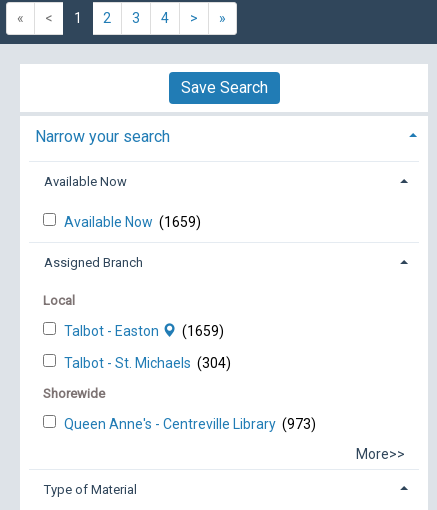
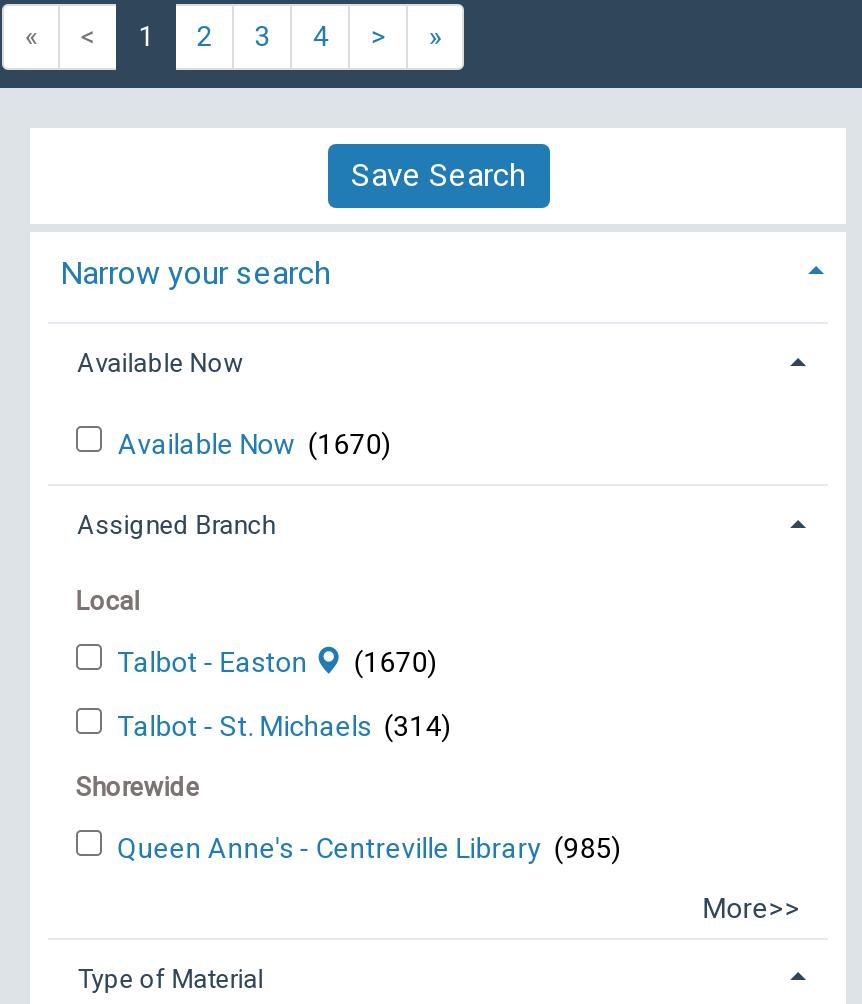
[64,214,201,230] Available Now (1659) -> [118,427,392,459] Available Now (1670)
[64,323,224,339] Talbot - Easton (1659) -> [118,647,438,679] Talbot - Easton (1670)
[64,355,231,371] Talbot - St. Michaels (304) -> [118,711,452,743] Talbot - St. Michaels (314)
[64,416,316,432] Queen Anne's - Centreville Library (973) -> [118,833,622,865] Queen Anne's - Centreville Library (985)

